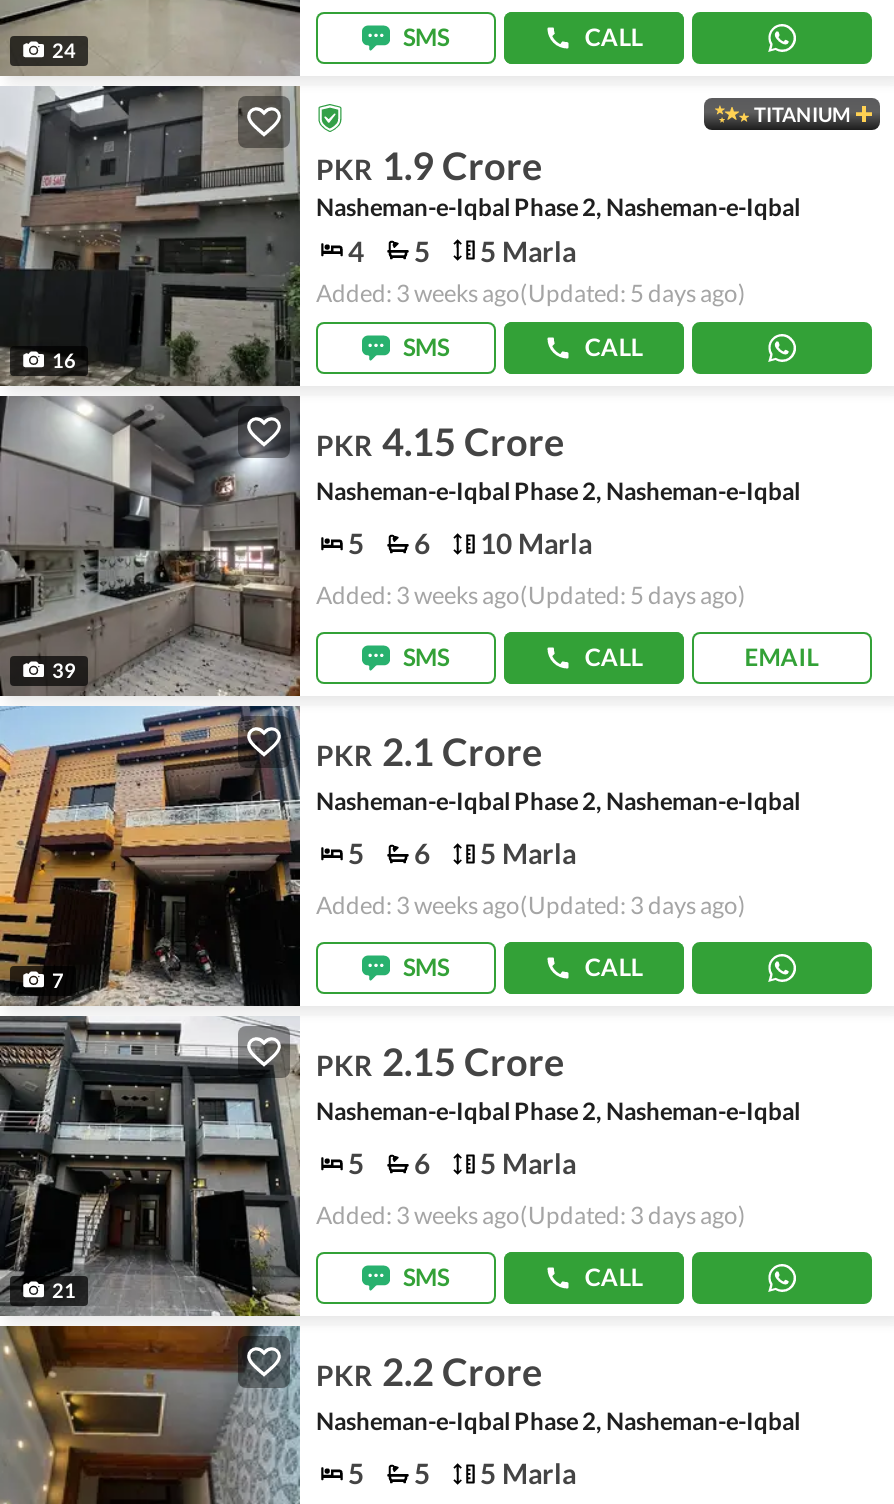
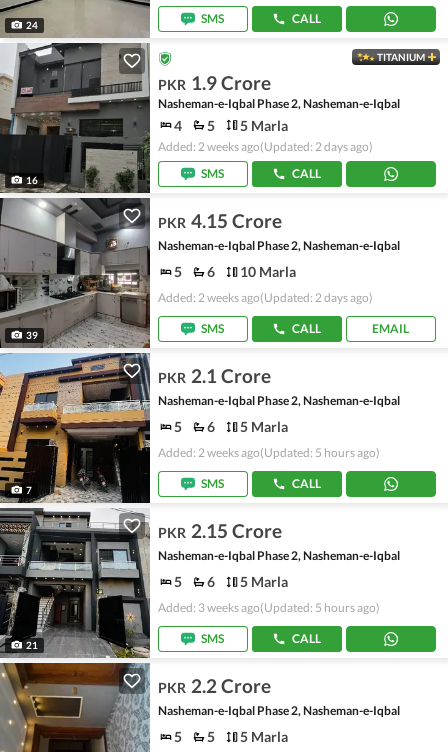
[316,278,746,308] Added: 3 weeks ago(Updated: 5 days ago) -> [158,139,373,154] Added: 2 weeks ago(Updated: 2 days ago)
[316,580,746,610] Added: 3 weeks ago(Updated: 5 days ago) -> [158,290,373,305] Added: 2 weeks ago(Updated: 2 days ago)
[316,890,746,920] Added: 3 weeks ago(Updated: 3 days ago) -> [158,445,380,460] Added: 2 weeks ago(Updated: 5 hours ago)
[316,1200,746,1230] Added: 3 weeks ago(Updated: 3 days ago) -> [158,600,380,615] Added: 3 weeks ago(Updated: 5 hours ago)

